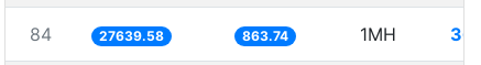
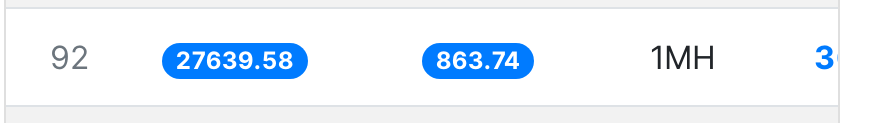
[30,23,52,45] 84 -> [50,37,90,77] 92

